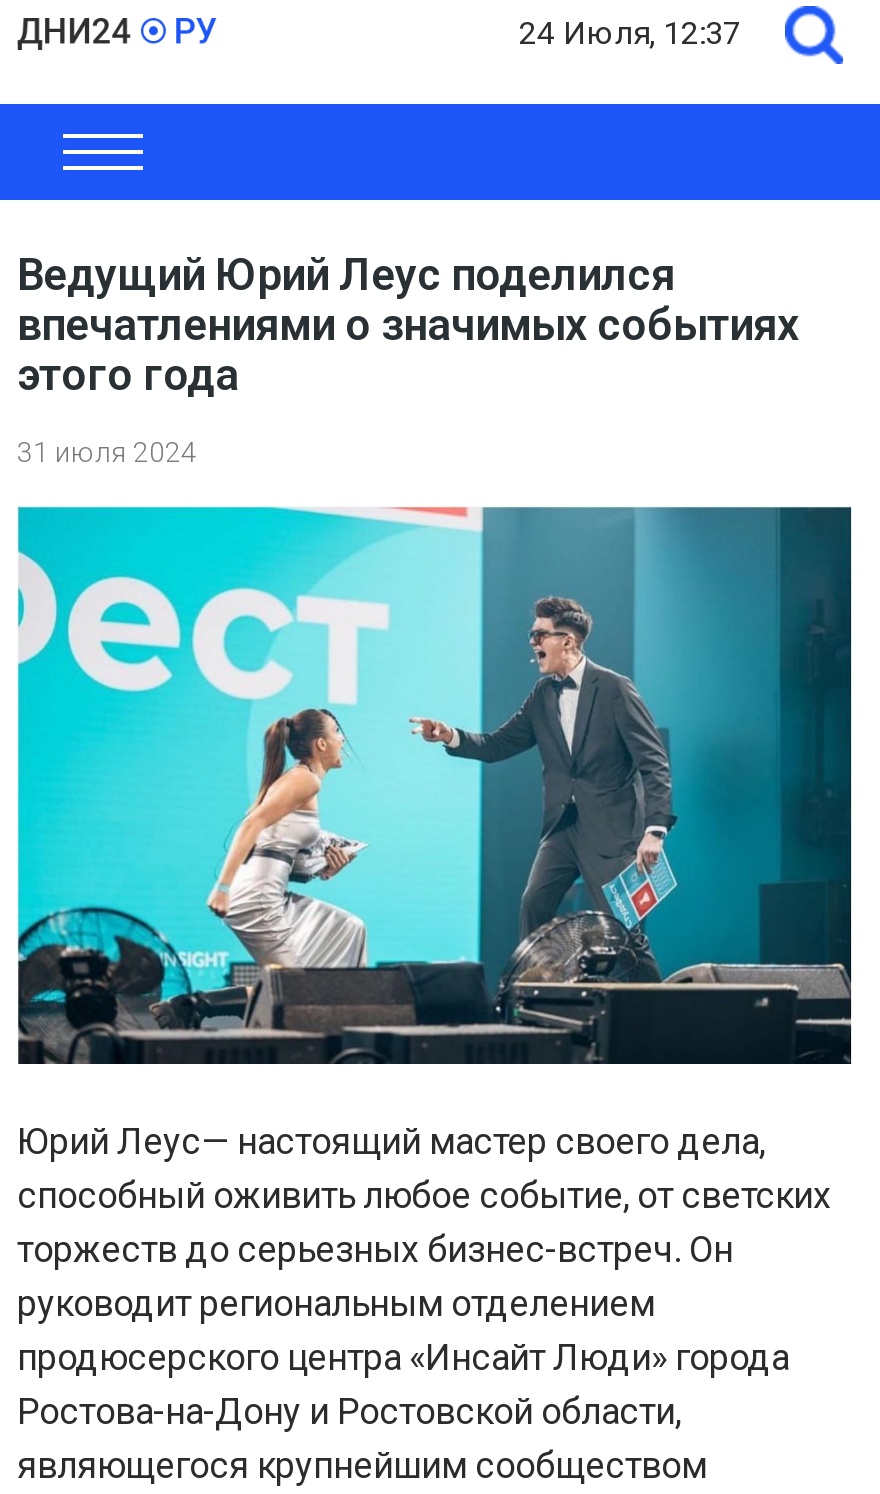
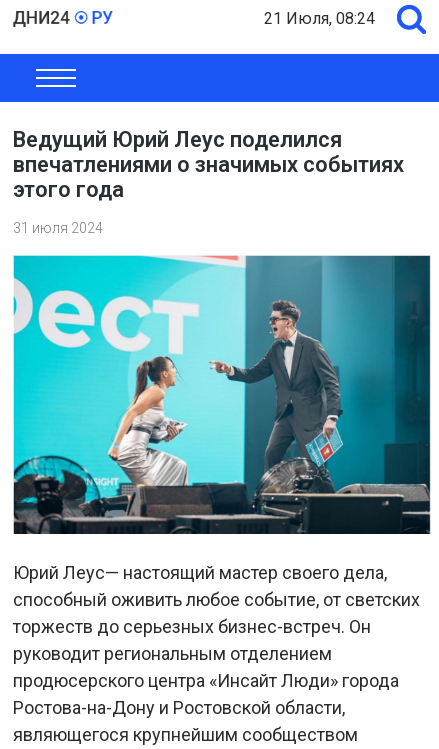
[519,14,741,52] 24 Июля, 12:37 -> [264,9,375,28] 21 Июля, 08:24

